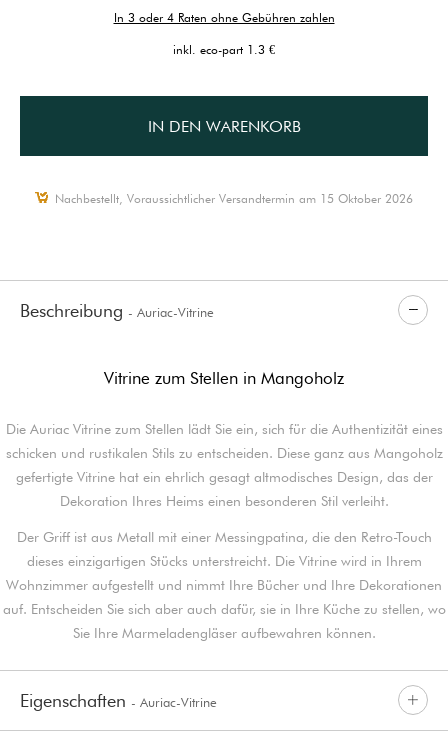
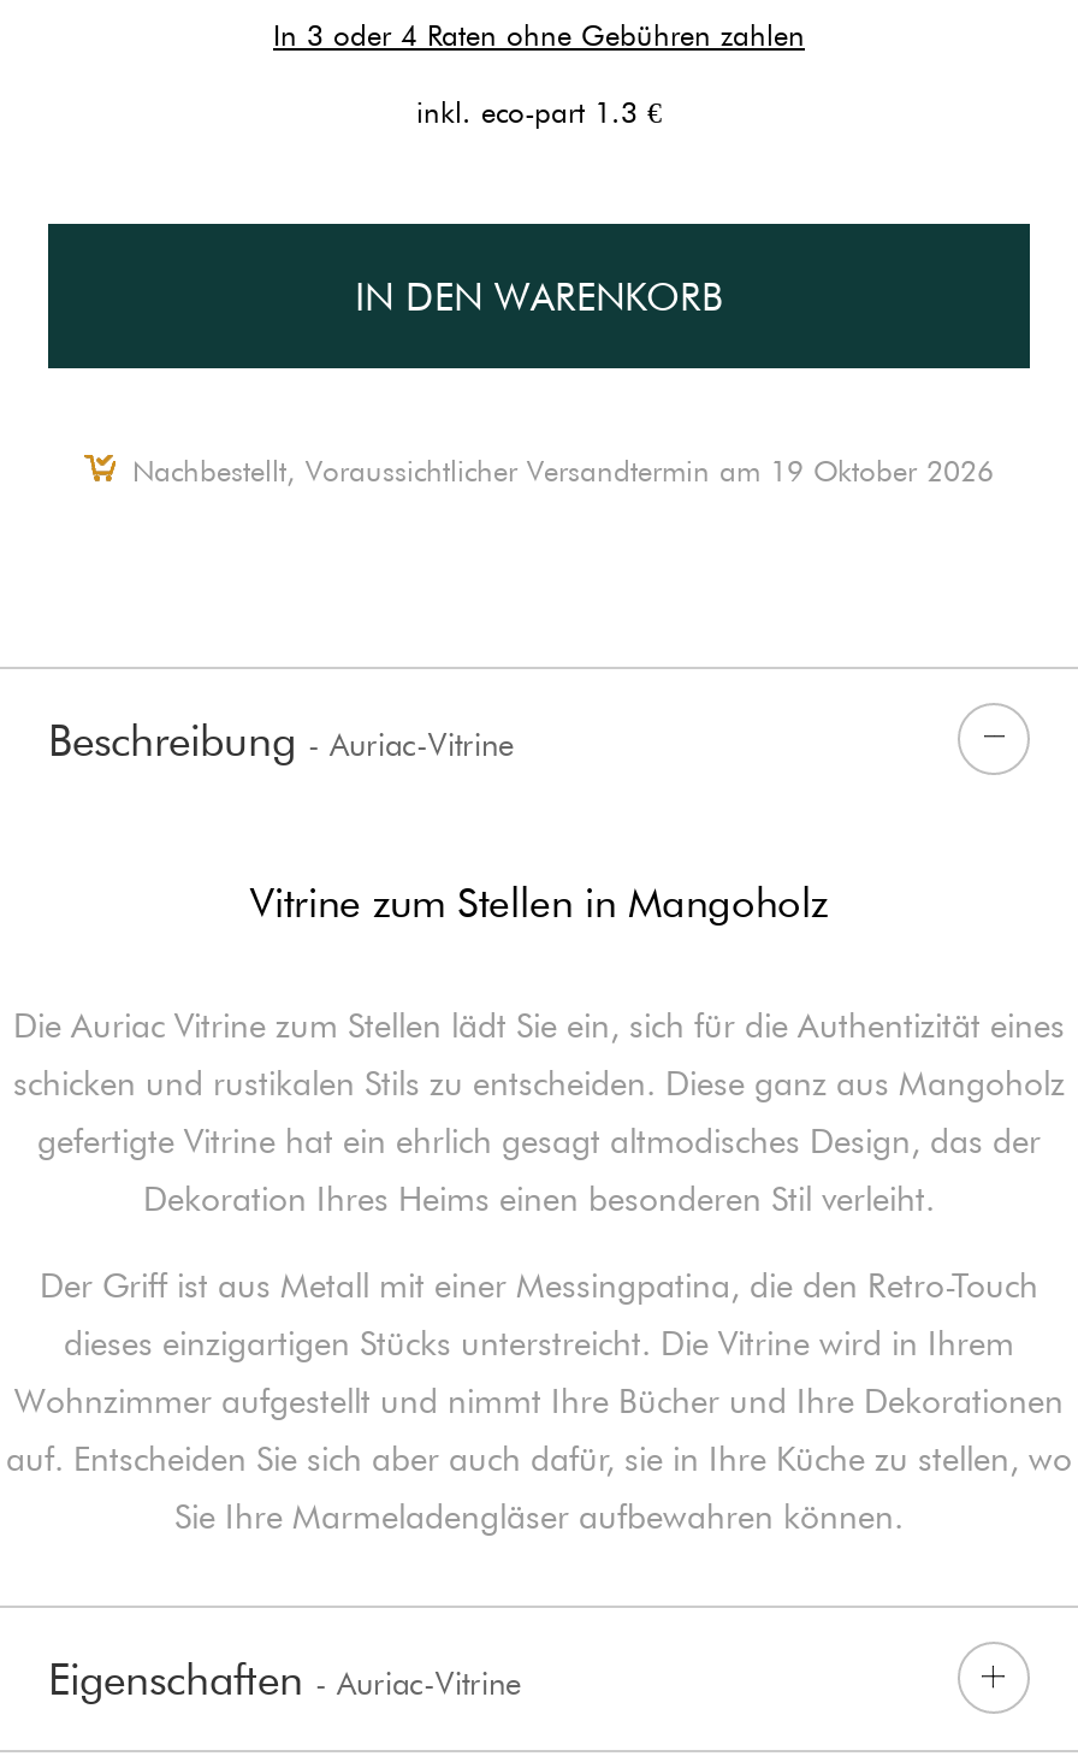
[55,191,413,206] Nachbestellt, Voraussichtlicher Versandtermin am 15 Oktober 2026 -> [132,452,994,488] Nachbestellt, Voraussichtlicher Versandtermin am 19 Oktober 2026

